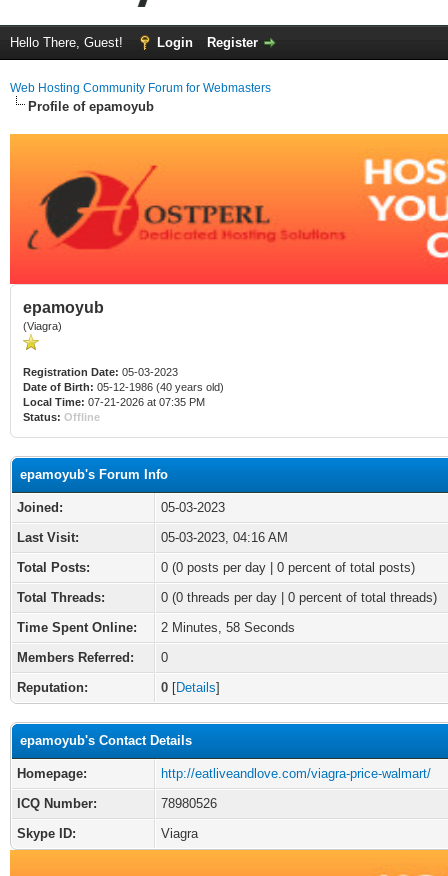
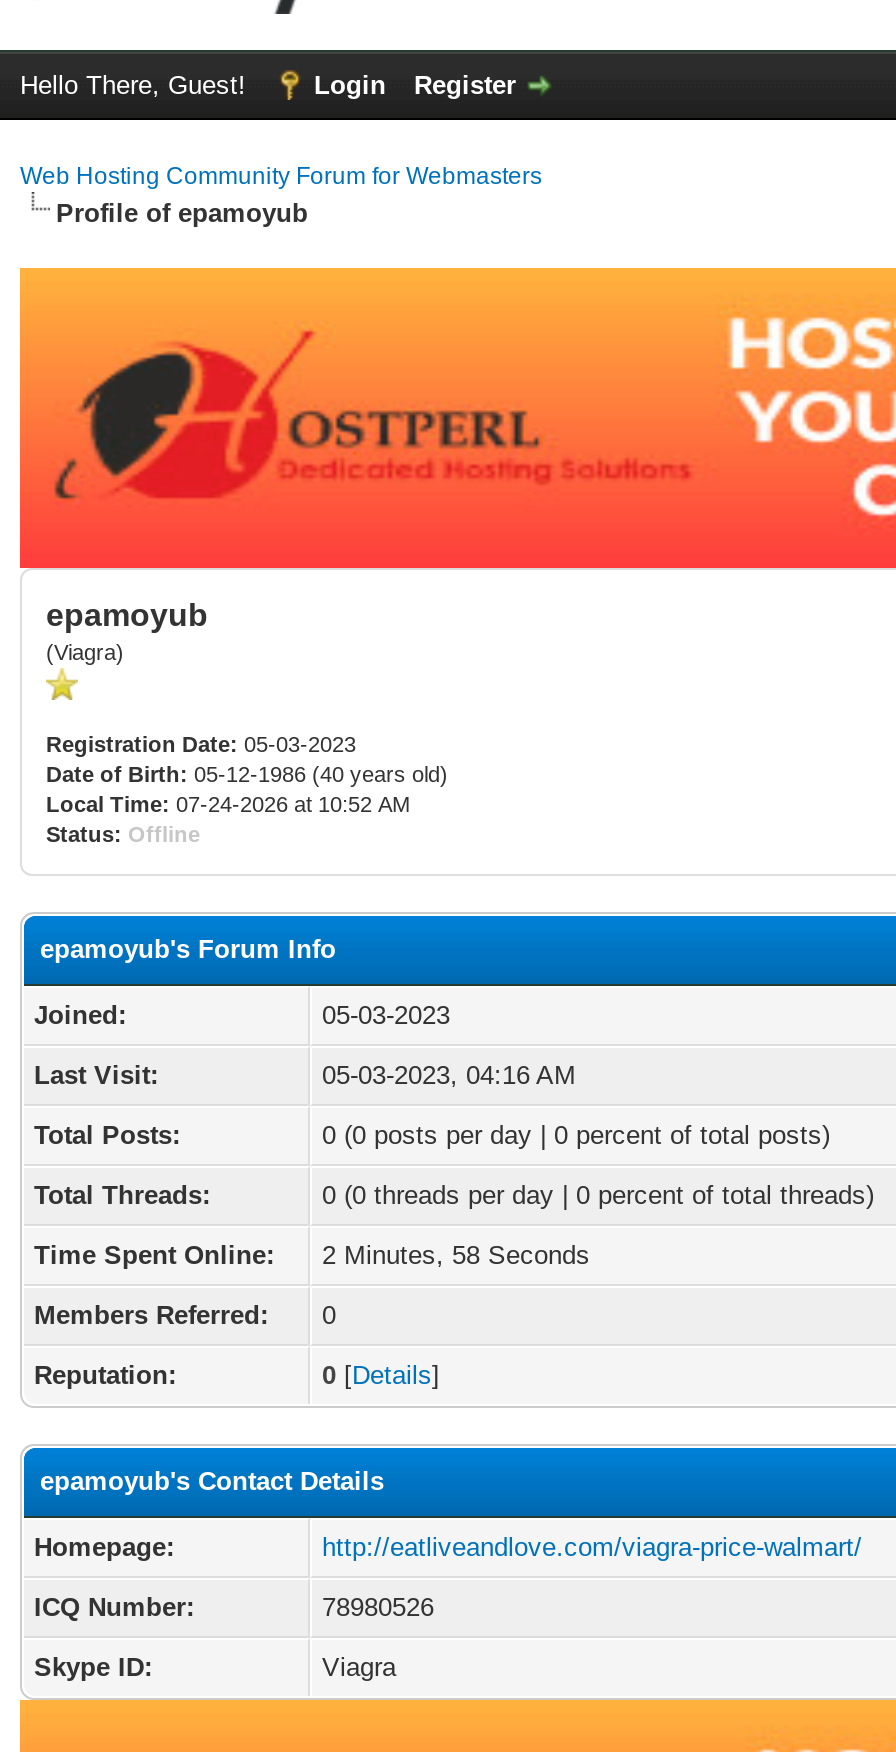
[23,396,205,408] Local Time: 07-21-2026 at 07:35 PM -> [46,792,410,816] Local Time: 07-24-2026 at 10:52 AM

